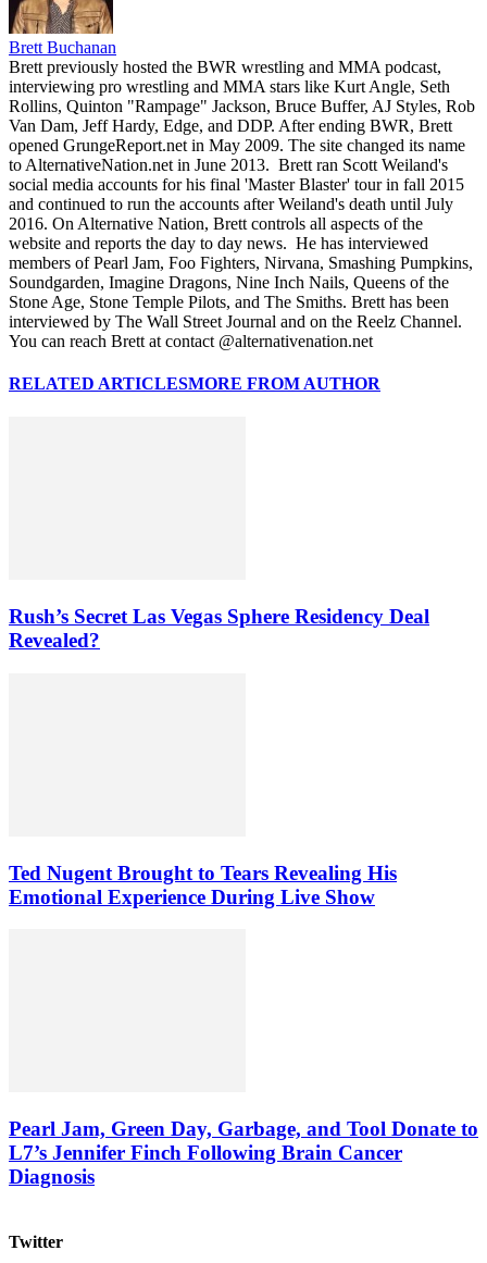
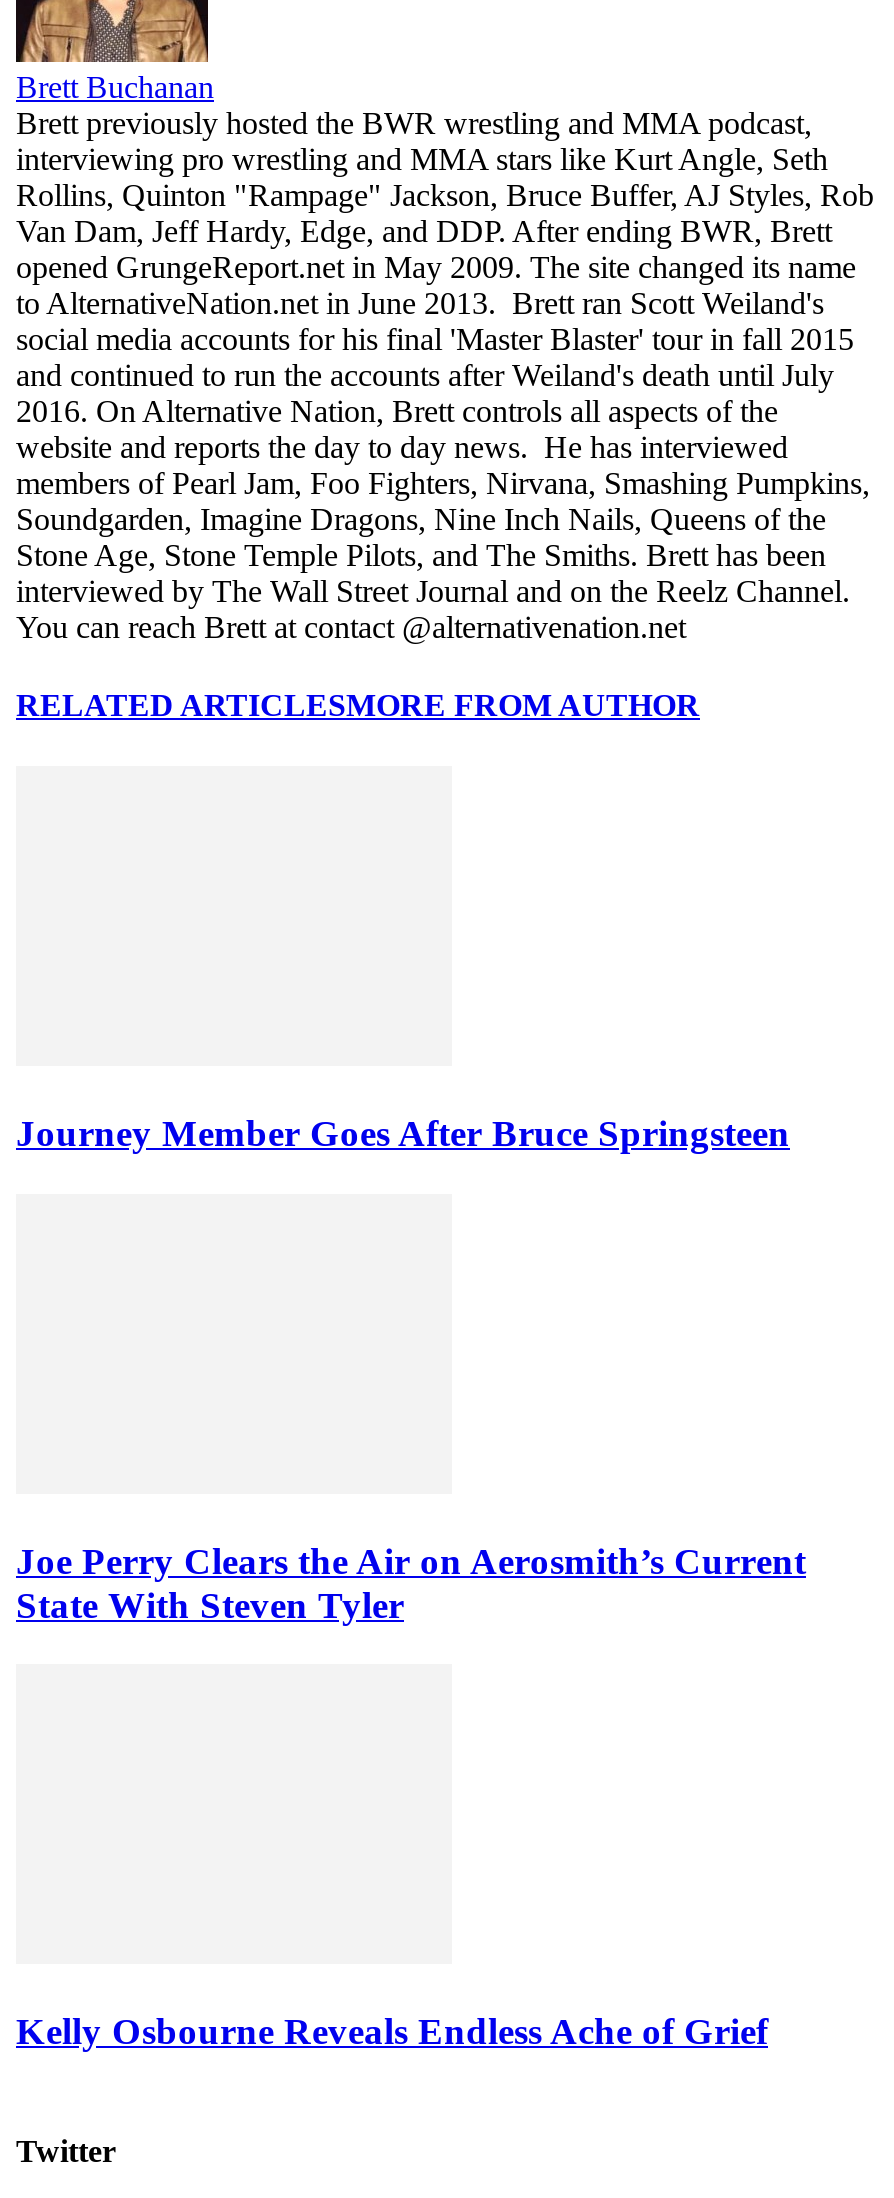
[9,605,429,652] Rush’s Secret Las Vegas Sphere Residency Deal | Revealed? -> [16,1112,790,1154] Journey Member Goes After Bruce Springsteen
[9,861,397,908] Ted Nugent Brought to Tears Revealing His | Emotional Experience During Live Show -> [16,1539,806,1625] Joe Perry Clears the Air on Aerosmith’s Current | State With Steven Tyler
[9,1117,478,1188] Pearl Jam, Green Day, Garbage, and Tool Donate to | L7’s Jennifer Finch Following Brain Cancer | Diagnosis -> [16,2010,768,2052] Kelly Osbourne Reveals Endless Ache of Grief

